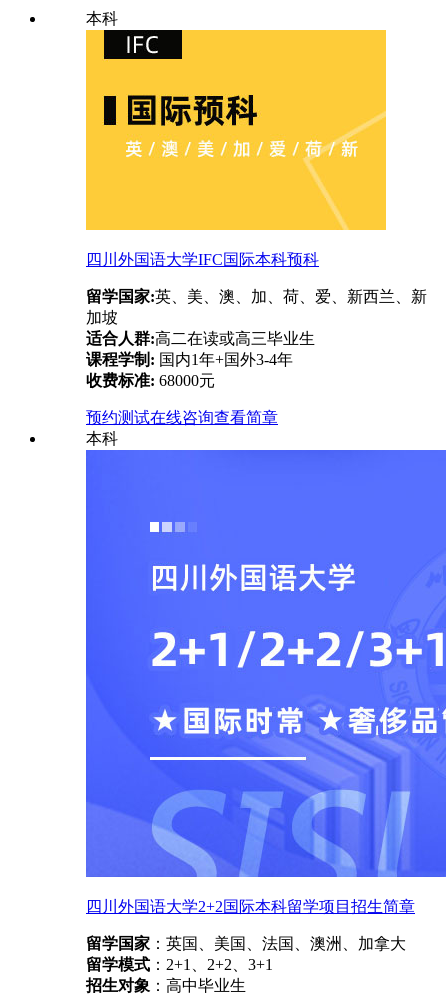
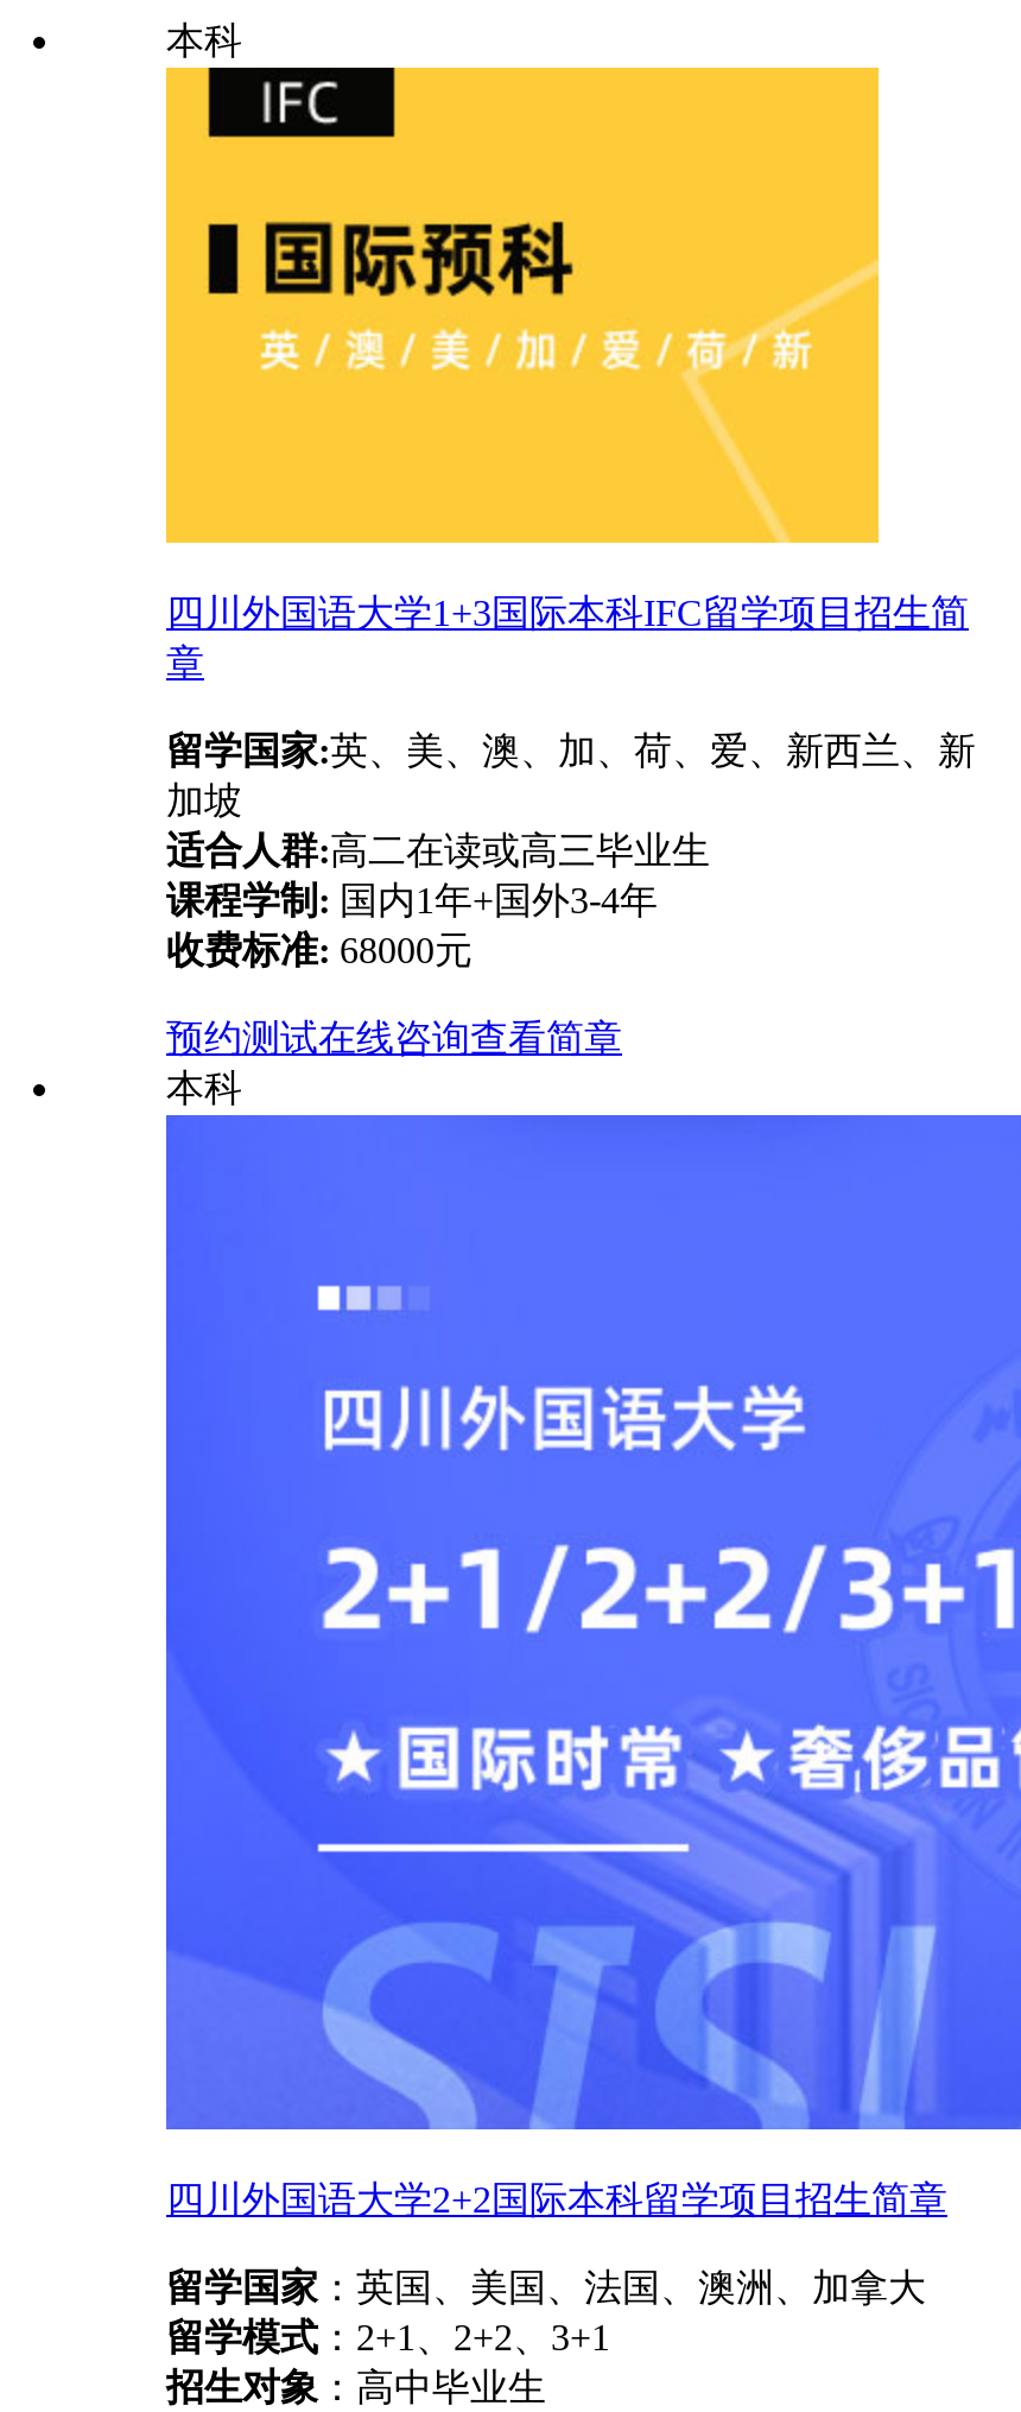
[86,250,319,267] 四川外国语大学IFC国际本科预科 -> [166,591,969,682] 四川外国语大学1+3国际本科IFC留学项目招生简 | 章

